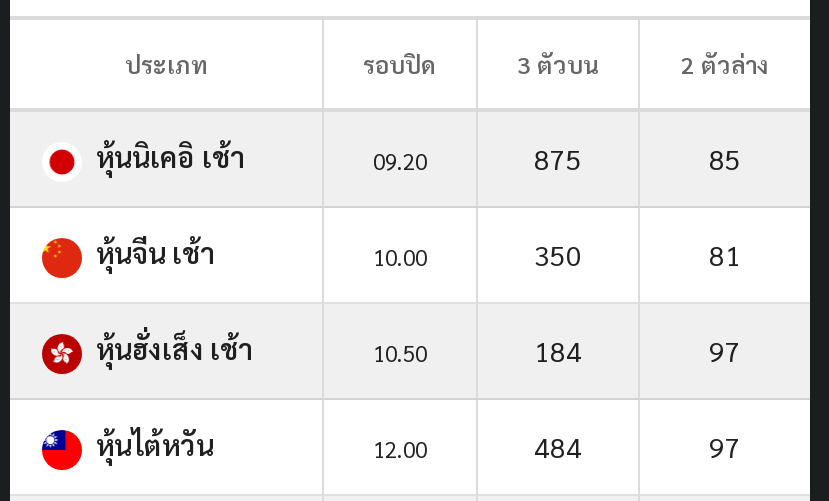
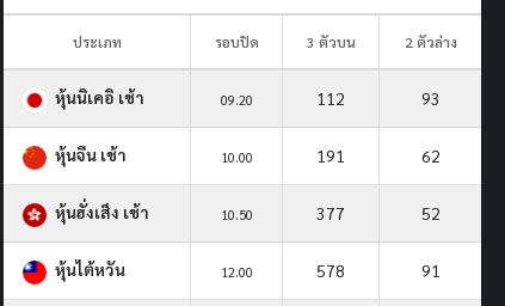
[534,140,582,176] 875 -> [316,87,345,109] 112
[709,140,741,176] 85 -> [421,87,440,109] 93
[534,236,582,272] 350 -> [316,144,345,166] 191
[709,236,741,272] 81 -> [421,144,440,166] 62
[534,332,582,368] 184 -> [316,202,345,223] 377
[709,332,741,368] 97 -> [421,202,440,223] 52
[534,428,582,464] 484 -> [316,259,345,281] 578
[709,428,741,464] 97 -> [421,259,440,281] 91

